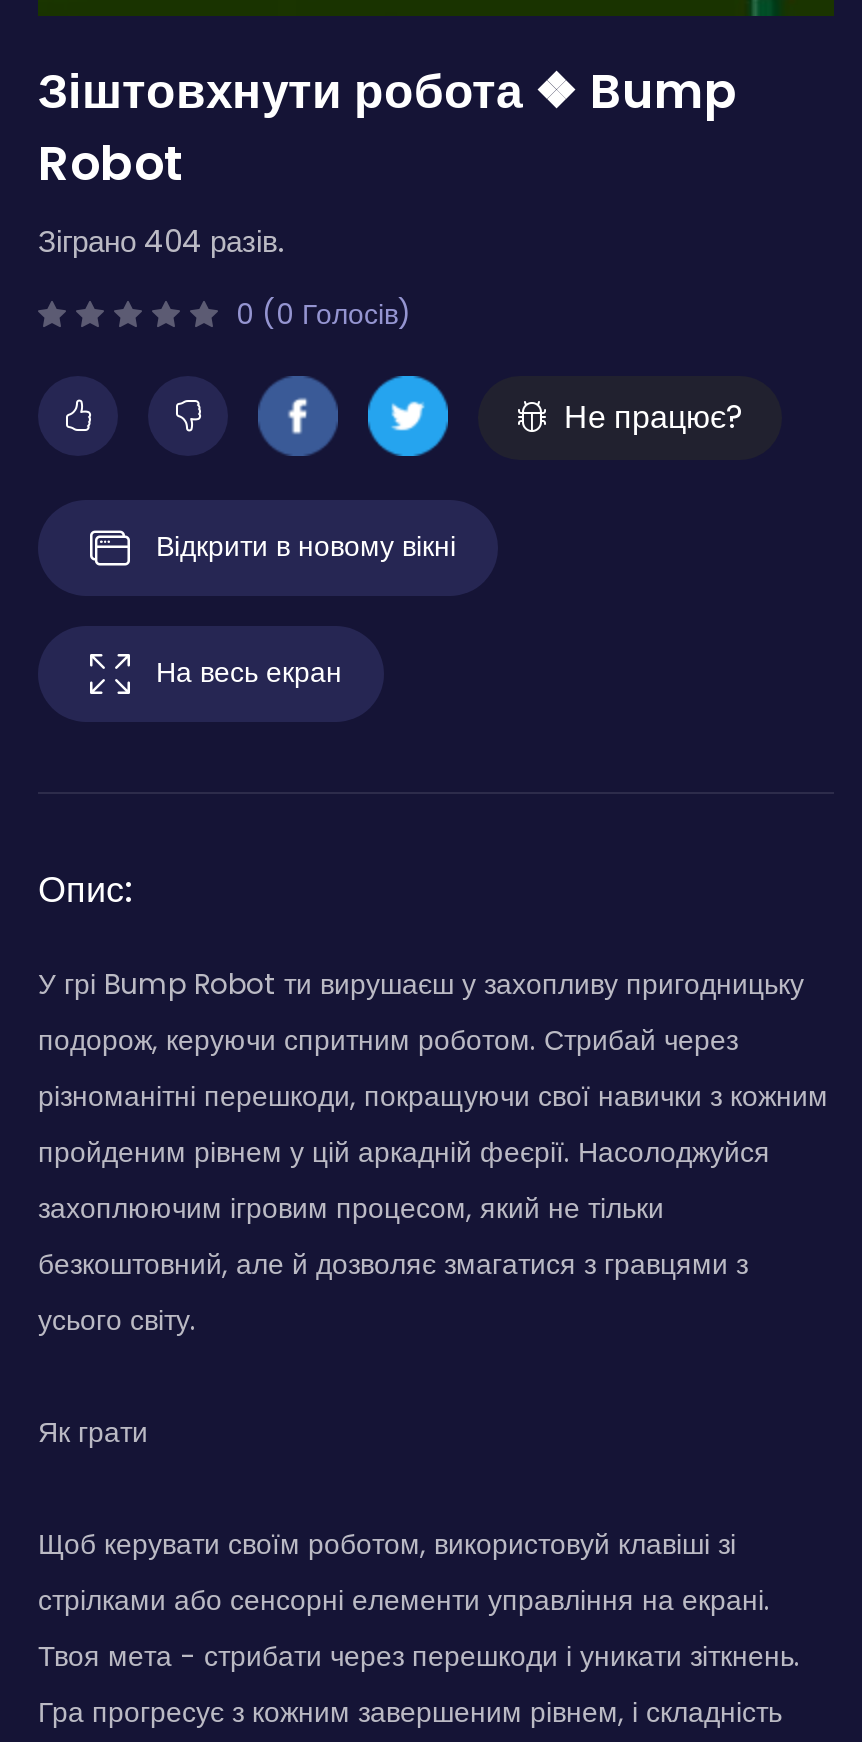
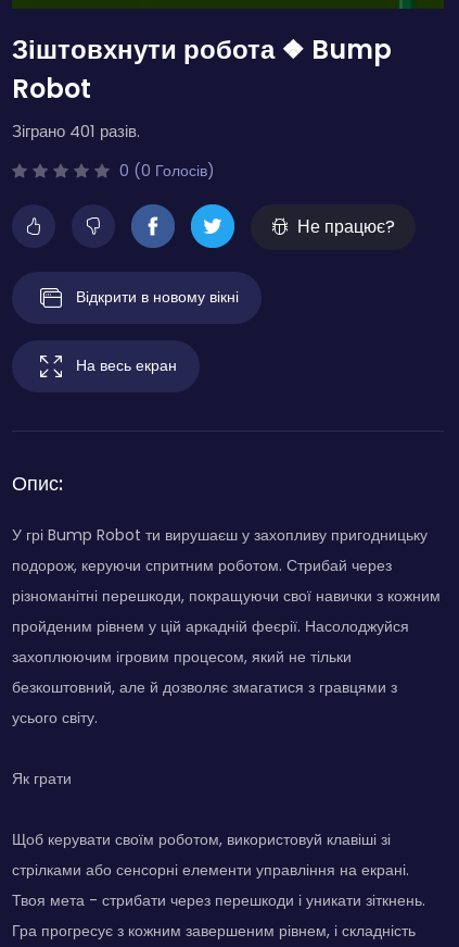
[38,220,284,262] Зіграно 404 разів. -> [12,120,140,142] Зіграно 401 разів.

